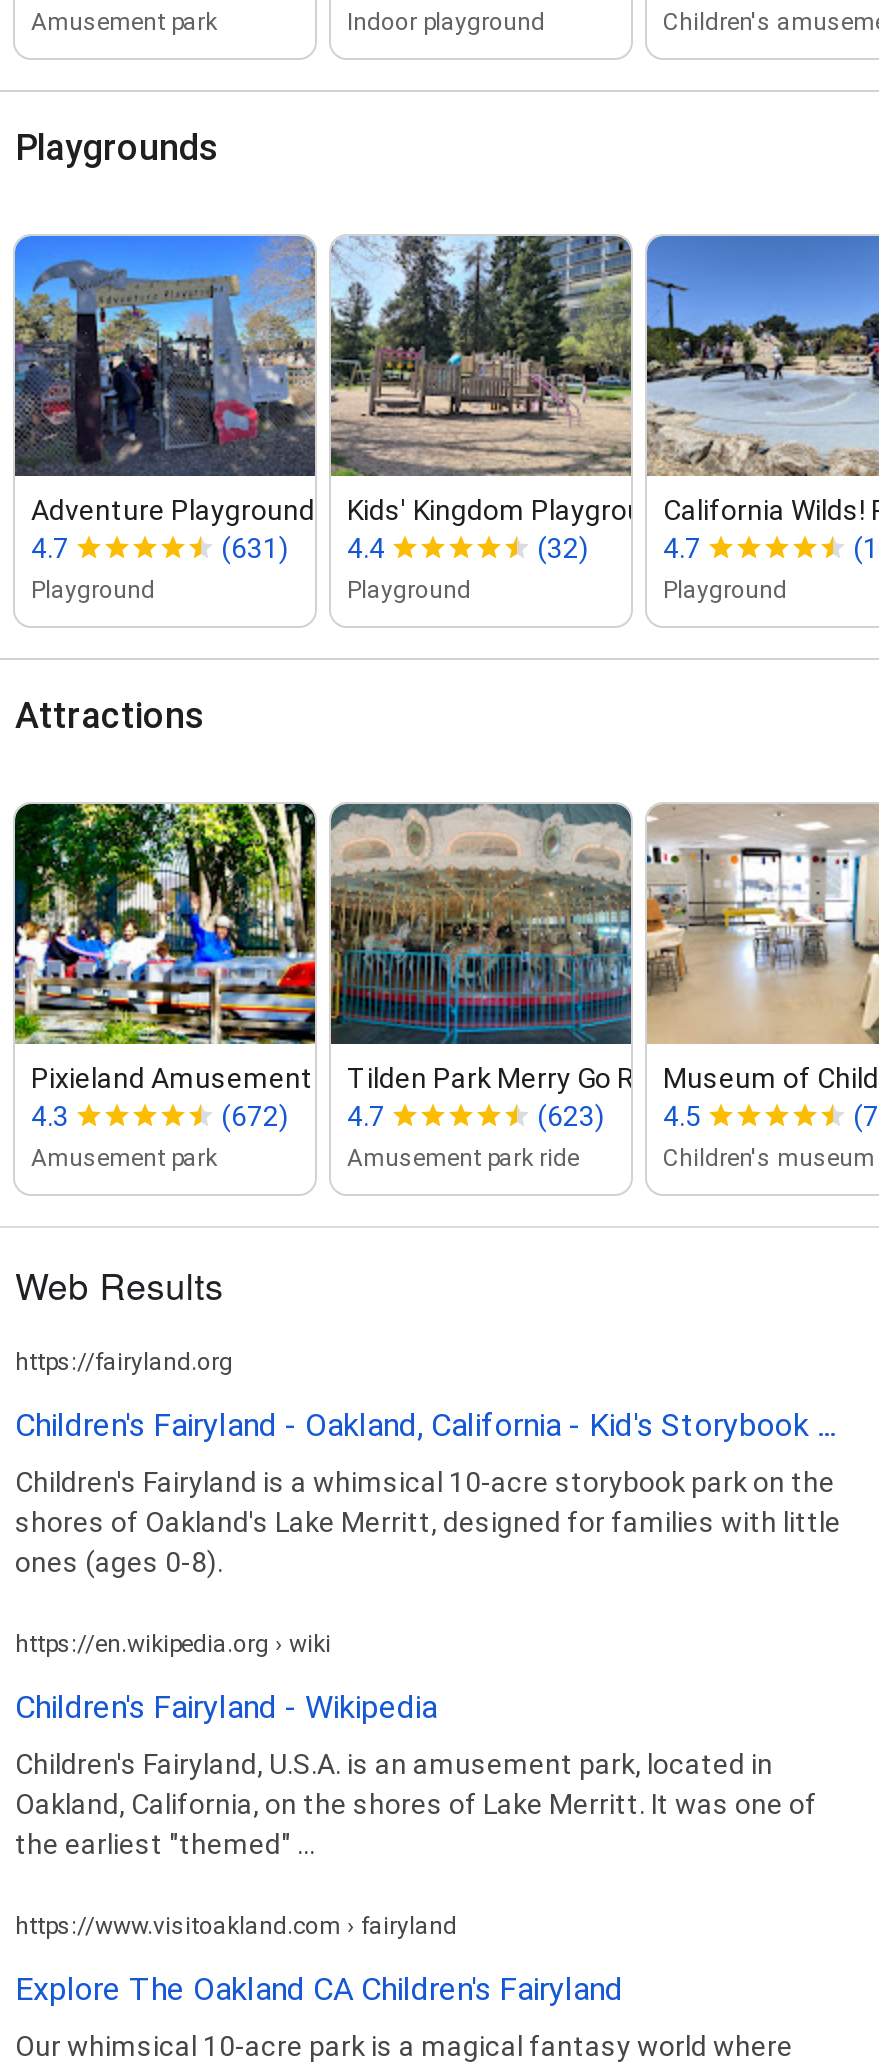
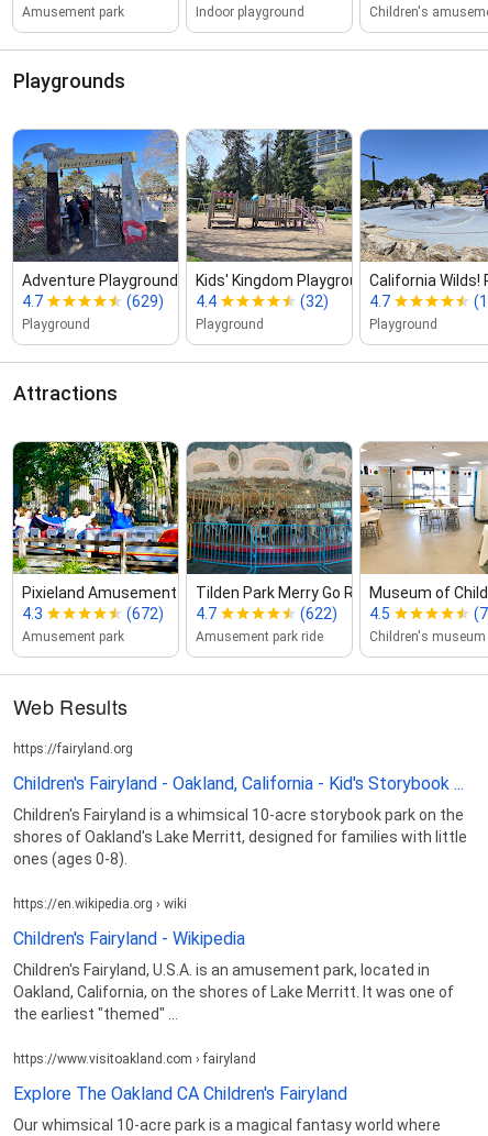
[221,532,385,564] (631) 4.4 -> [126,293,217,310] (629) 4.4
[537,1100,701,1132] (623) 4.5 -> [300,605,390,623] (622) 4.5

